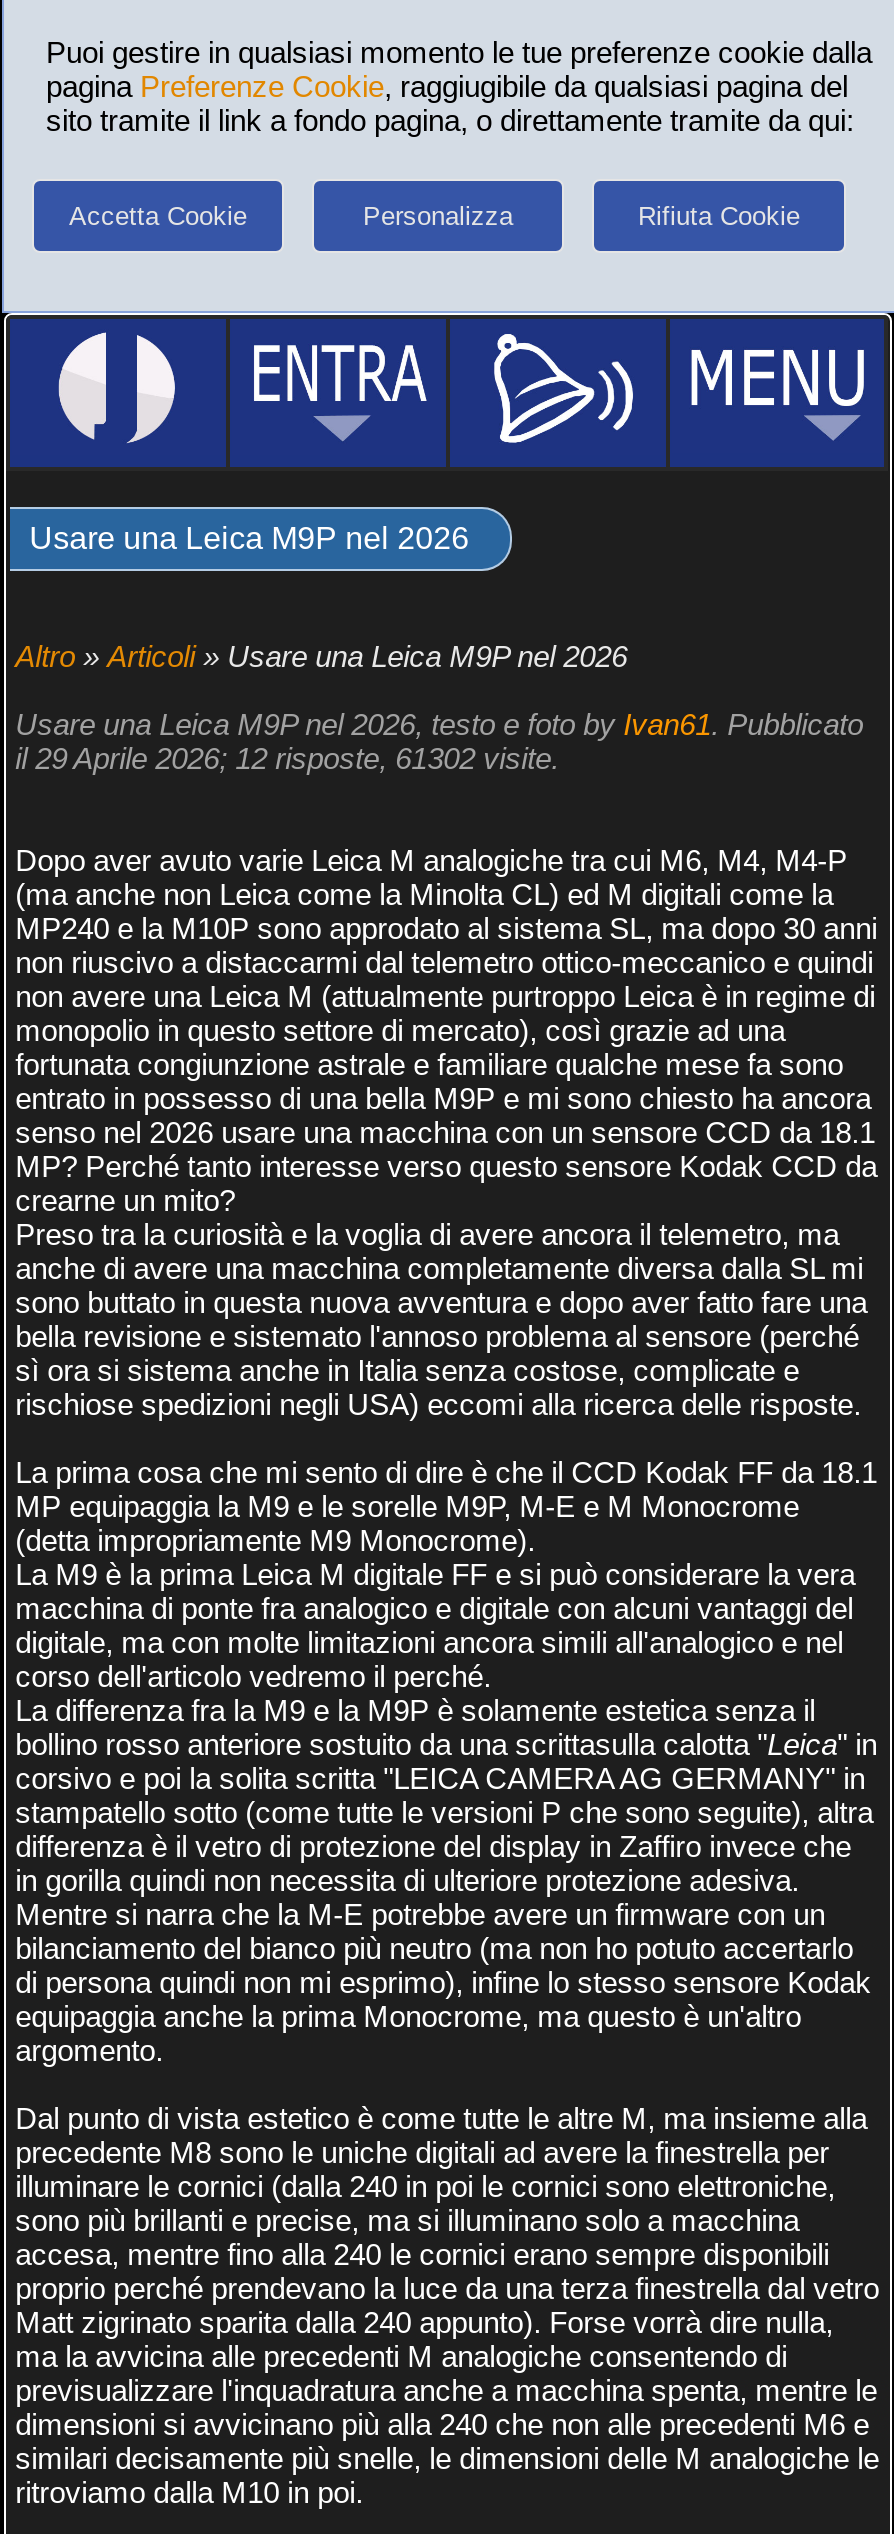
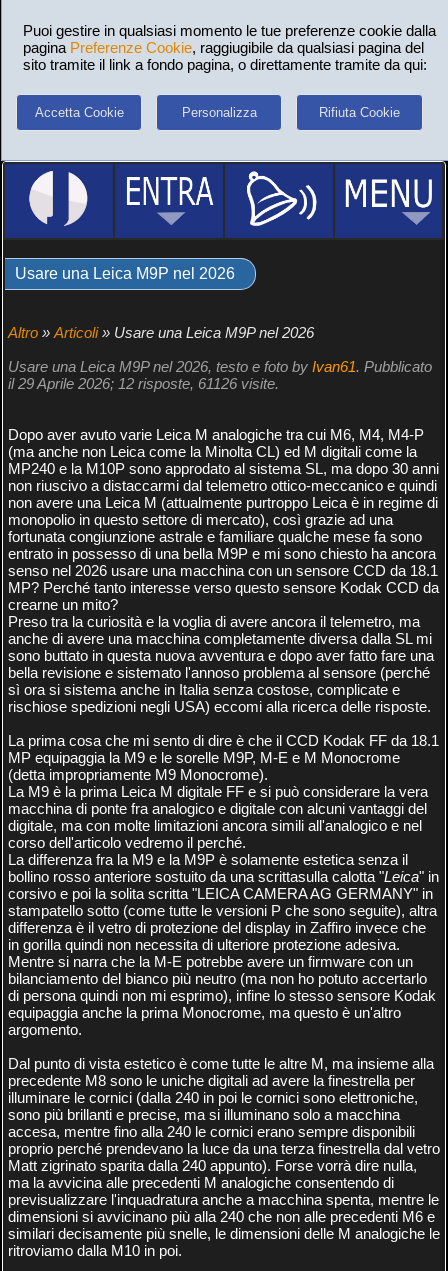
[15,741,559,775] il 29 Aprile 2026; 12 risposte, 61302 visite. -> [8,375,279,392] il 29 Aprile 2026; 12 risposte, 61126 visite.

